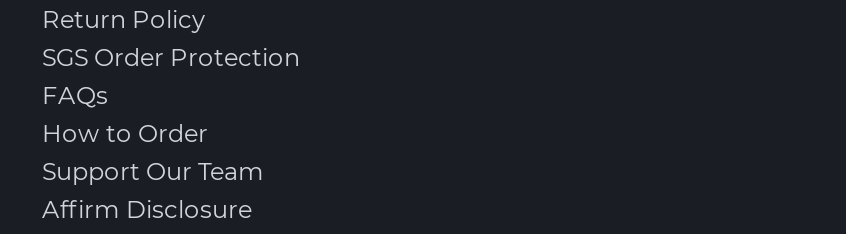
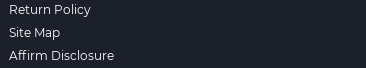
[42,43,300,187] SGS Order Protection | FAQs | How to Order | Support Our Team -> [9,25,60,40] Site Map

